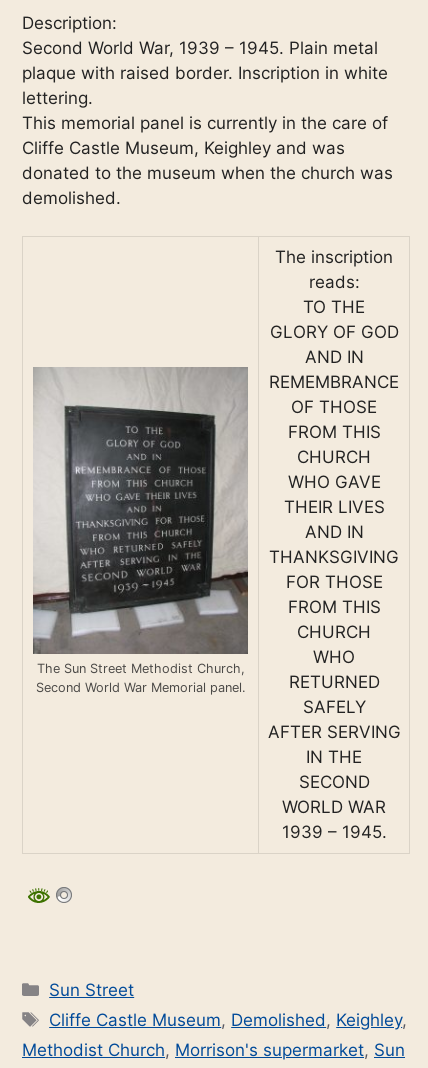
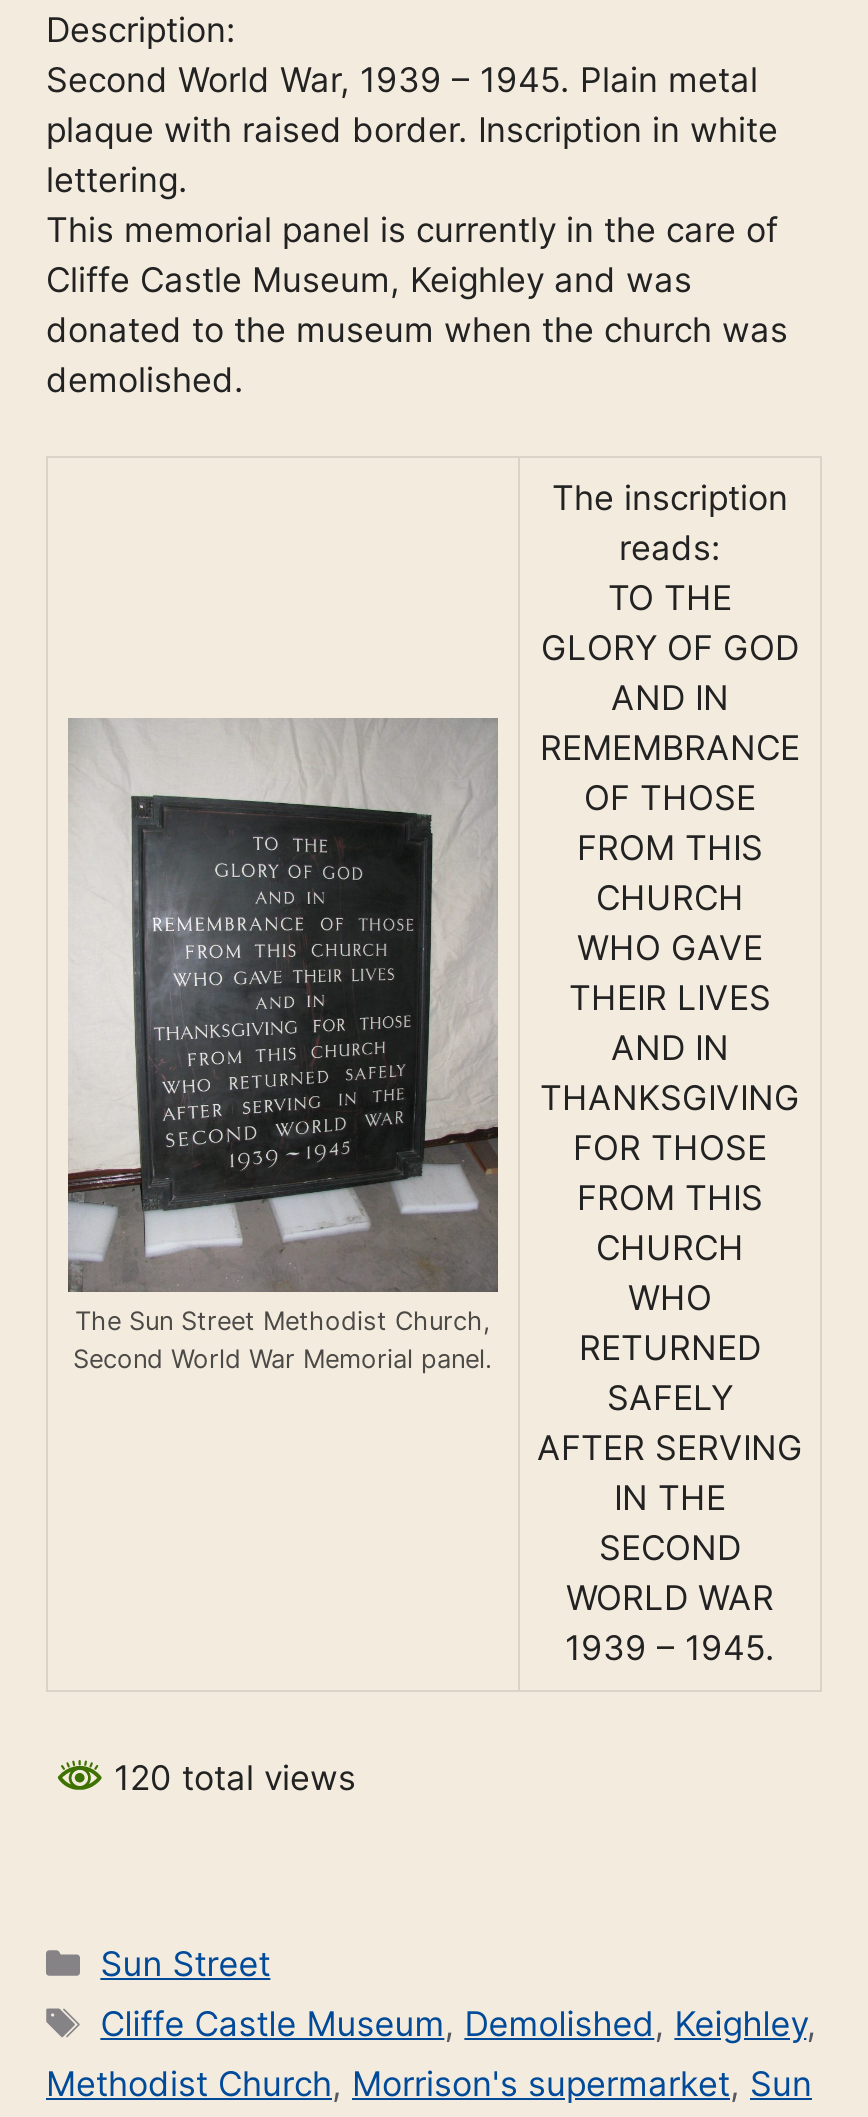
none -> [104,1757,356,1797] 120 total views

